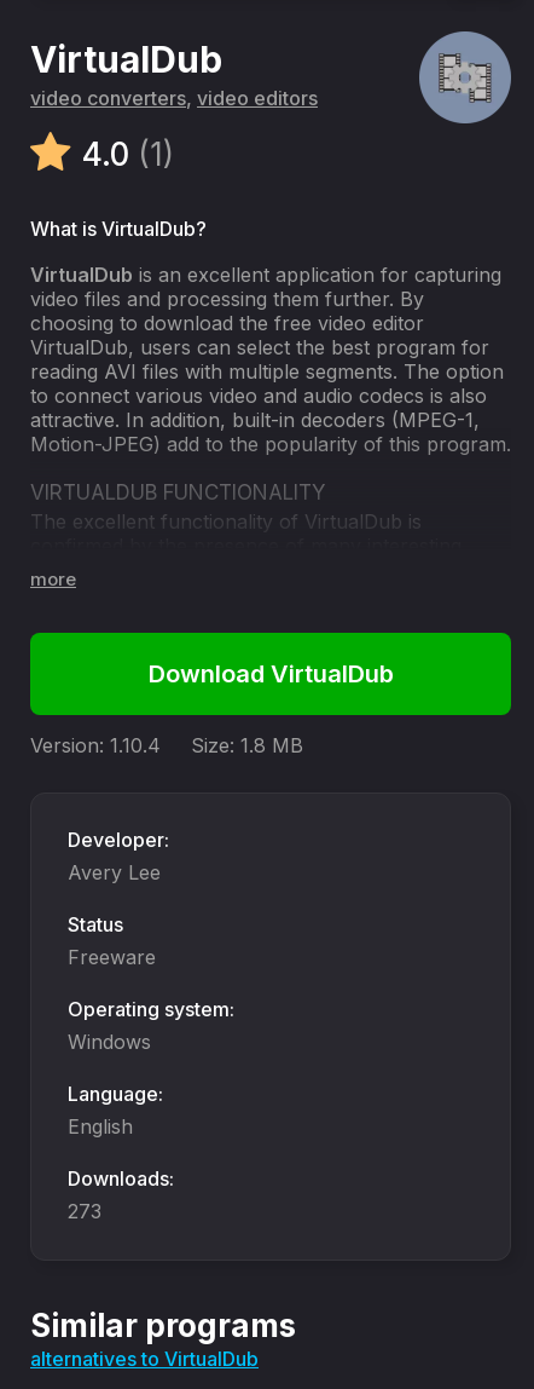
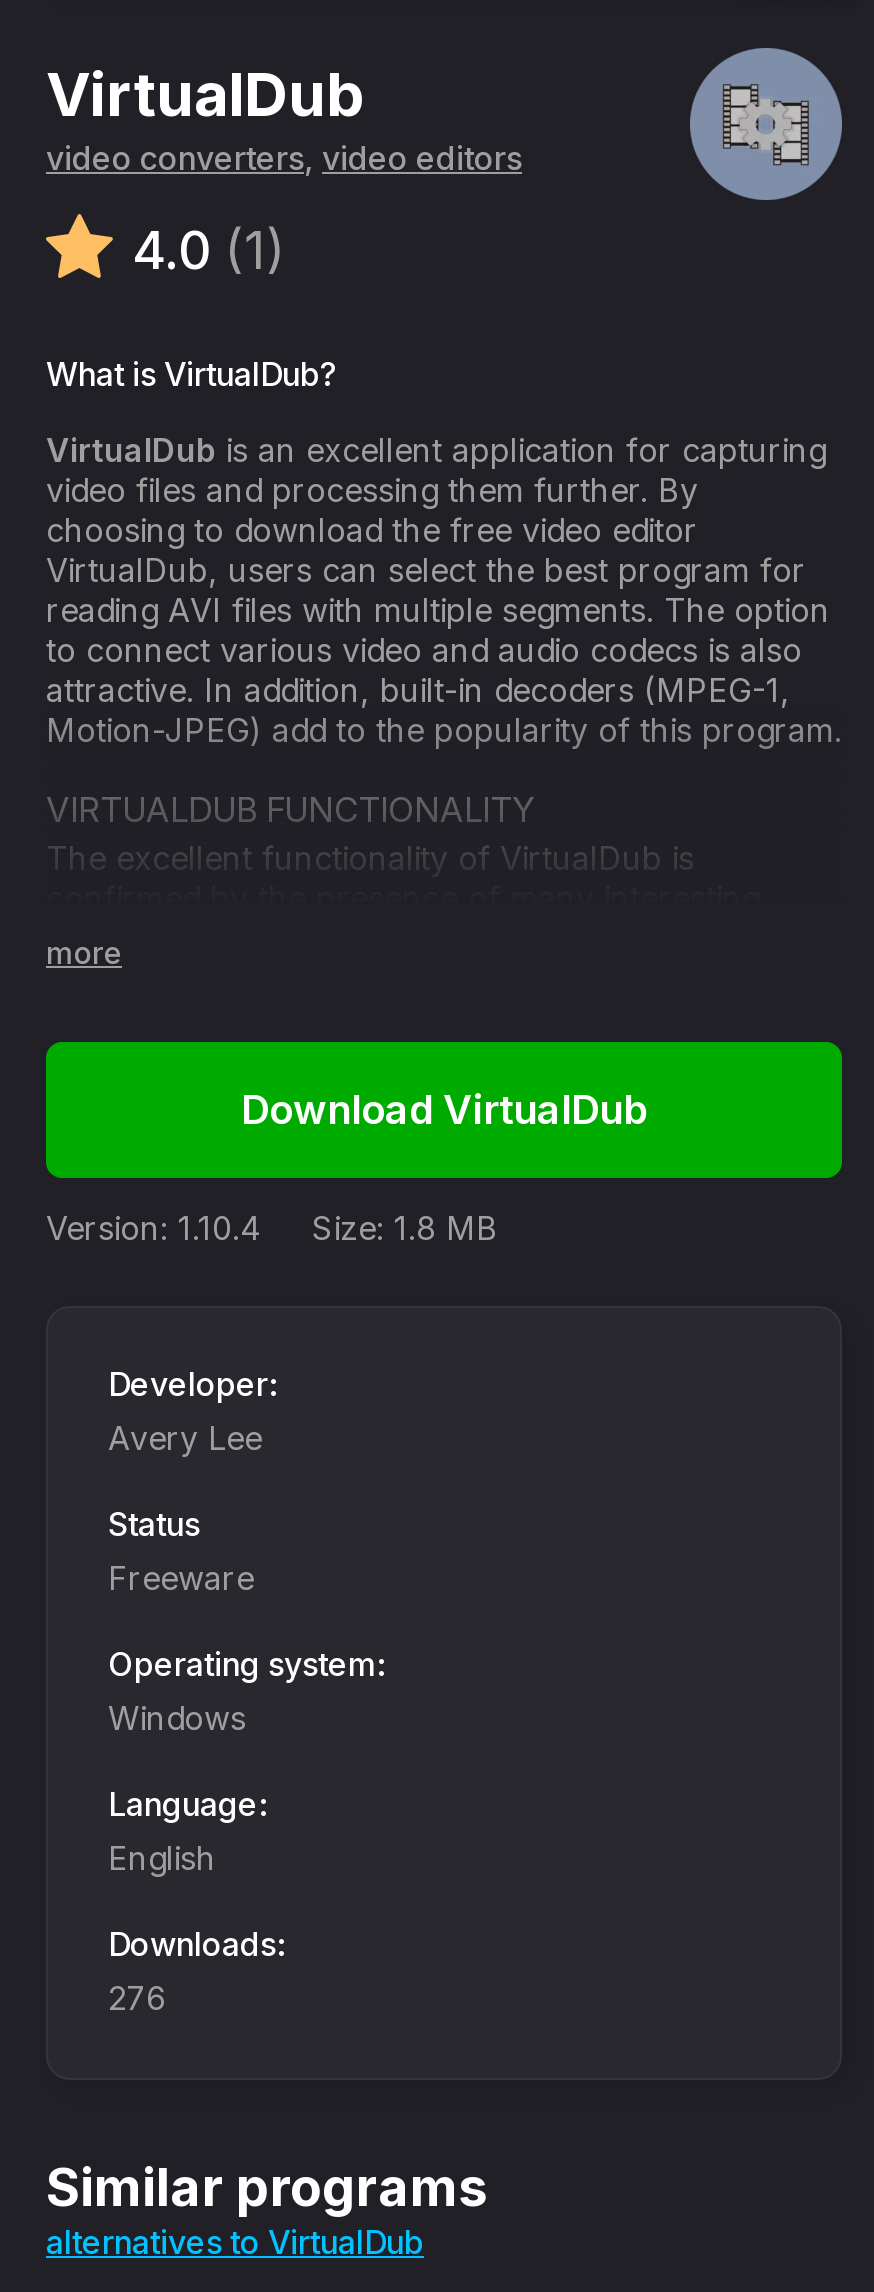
[68,1199,101,1223] 273 -> [108,1978,166,2018] 276

